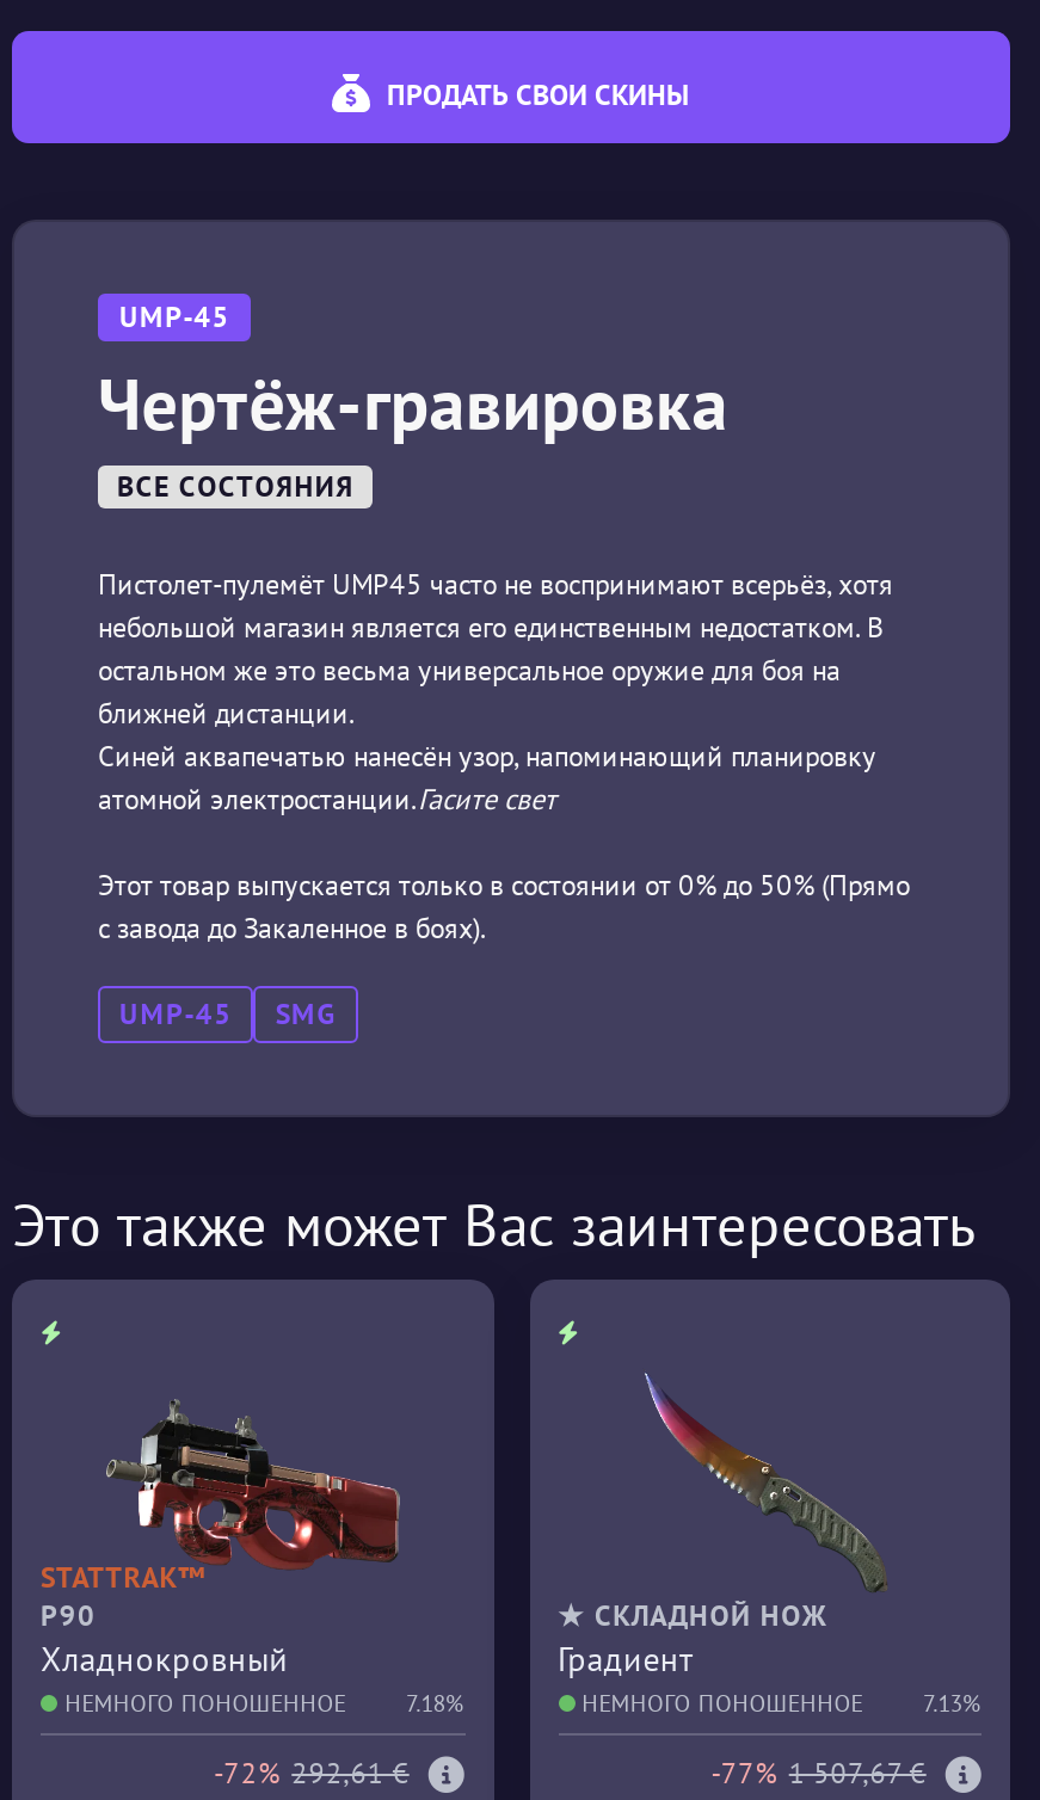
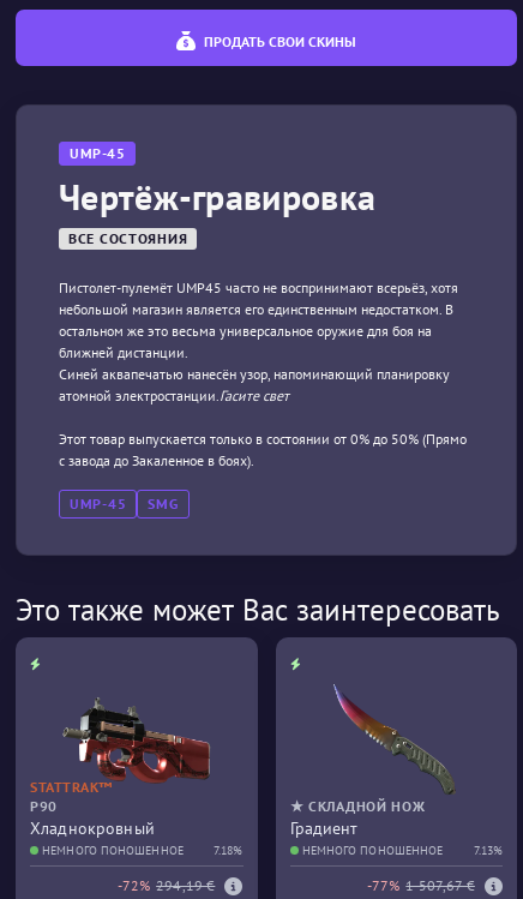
[214,1755,409,1790] -72% 292,61 € -> [117,876,215,894] -72% 294,19 €

